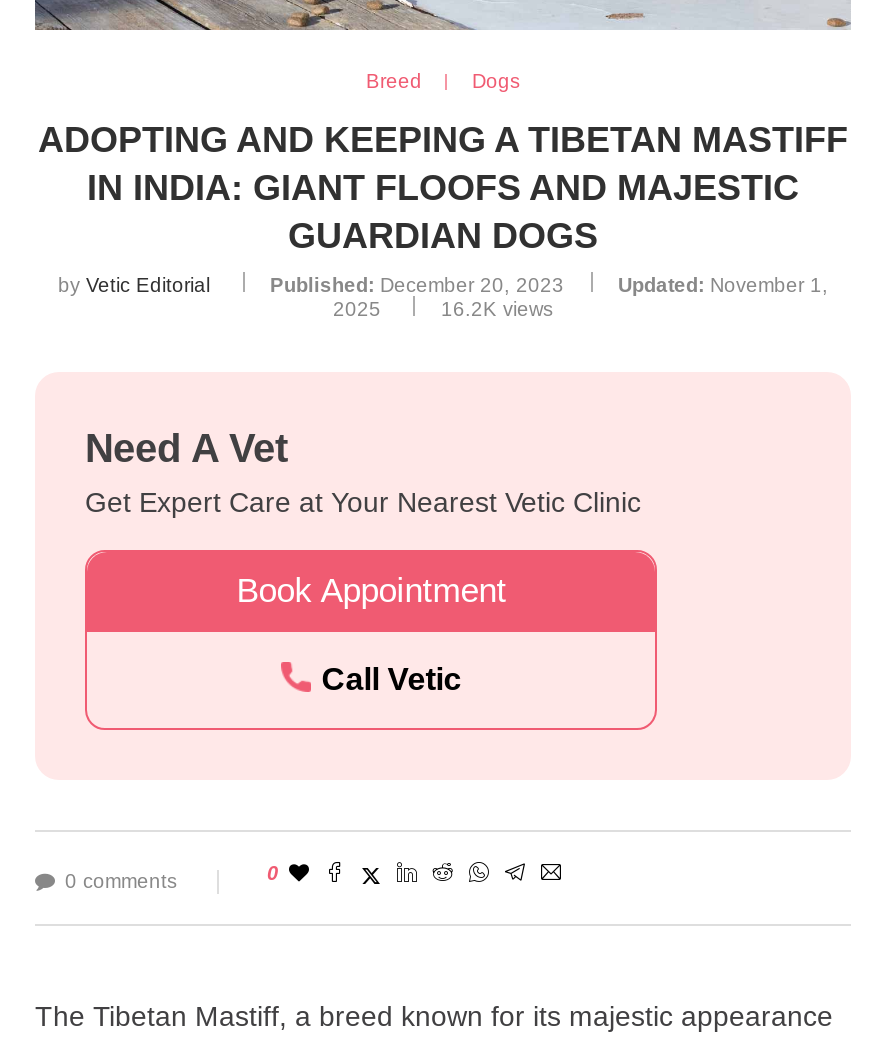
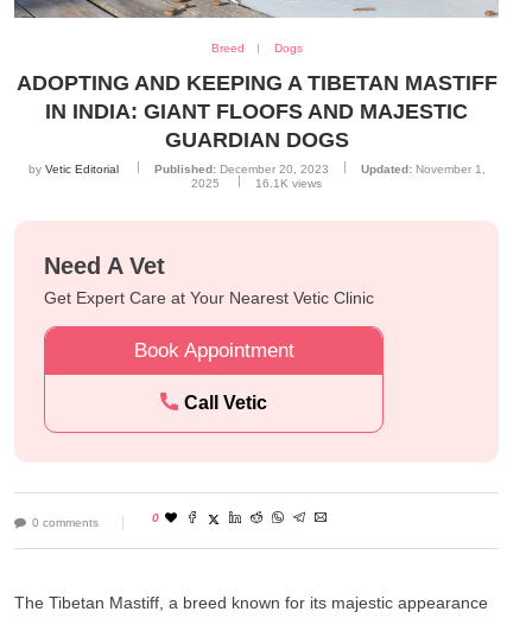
[441,299,553,321] 16.2K views -> [255,177,322,190] 16.1K views

